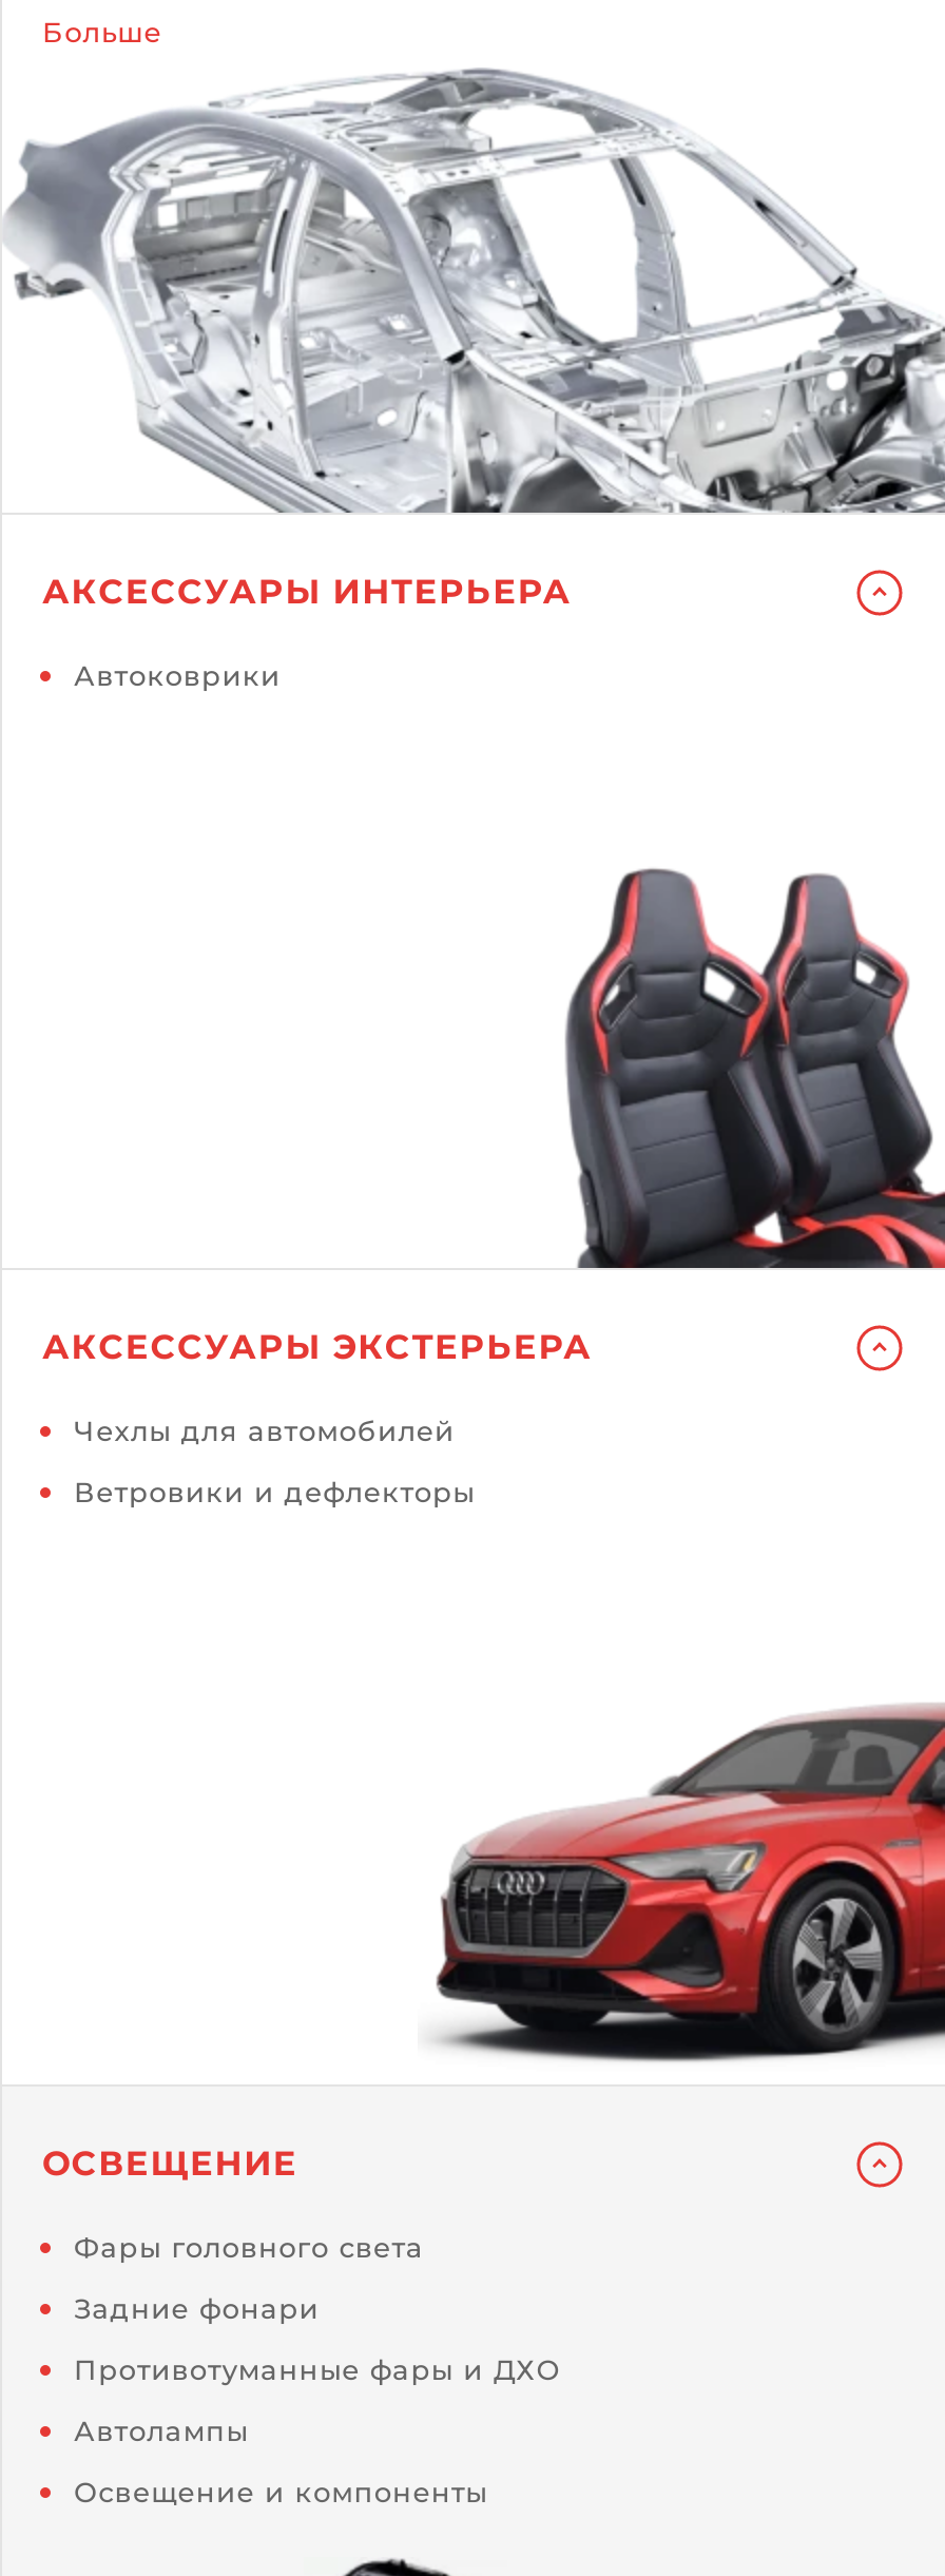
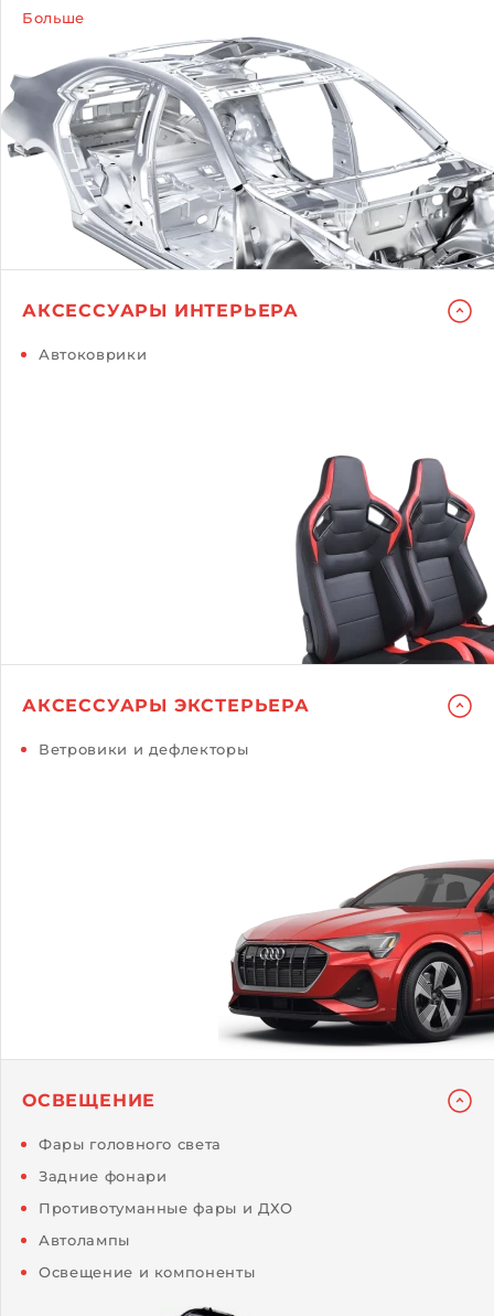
[74,1414,455,1448] Чехлы для автомобилей -> none

